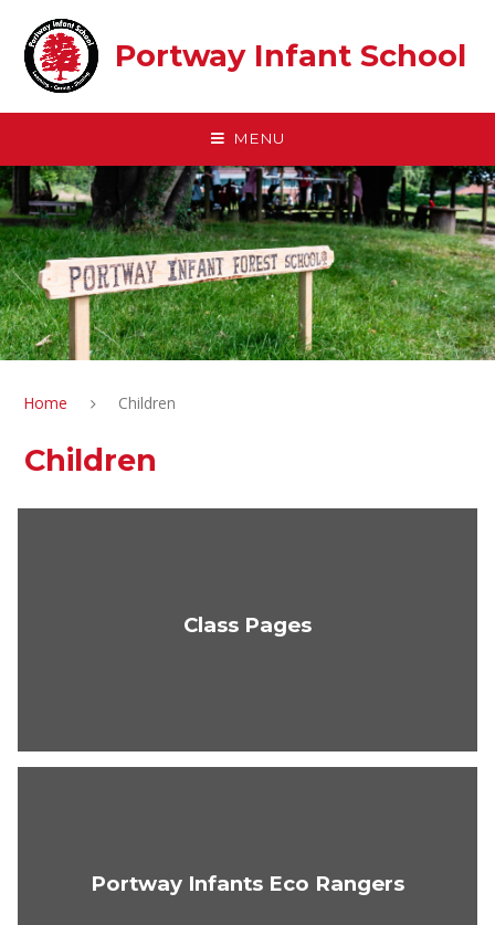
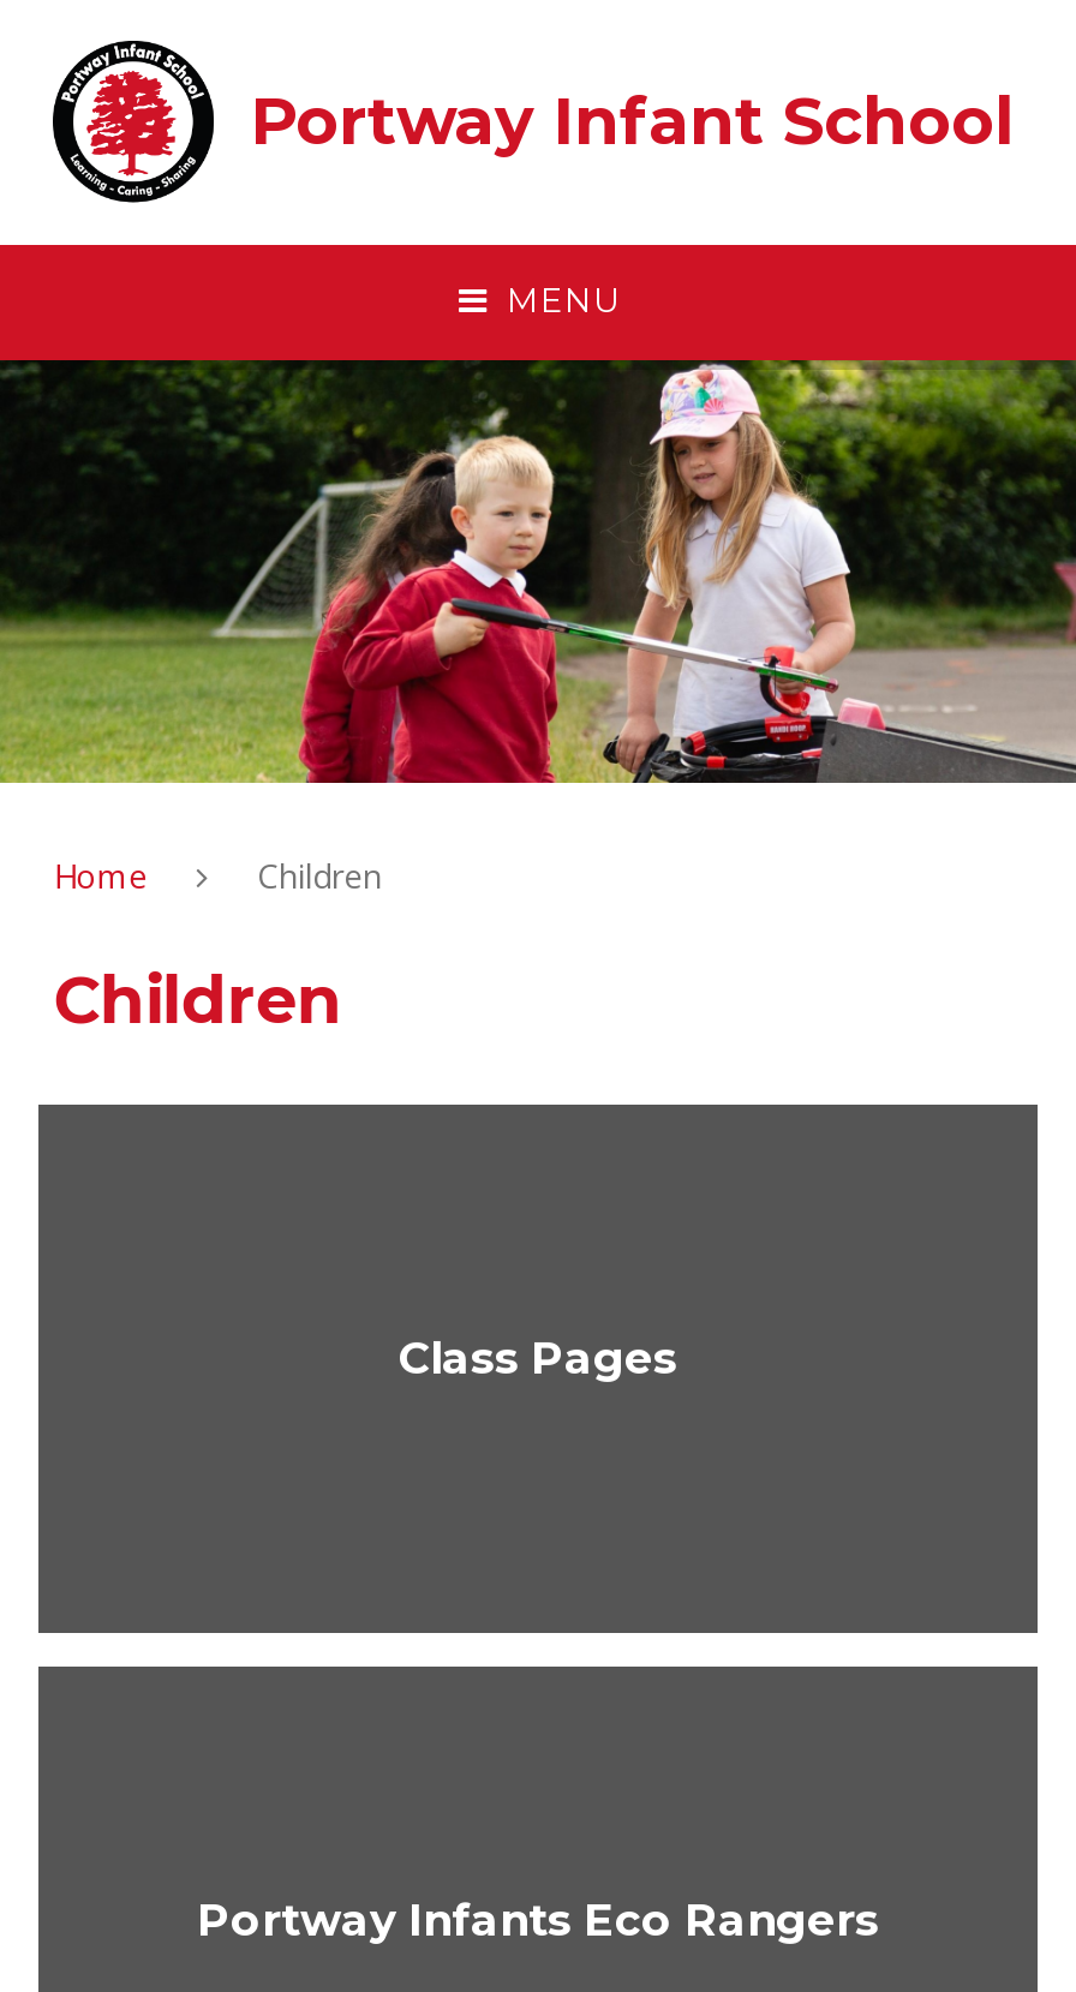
[3,165,492,361] [image] -> [7,358,1069,785] [image]

